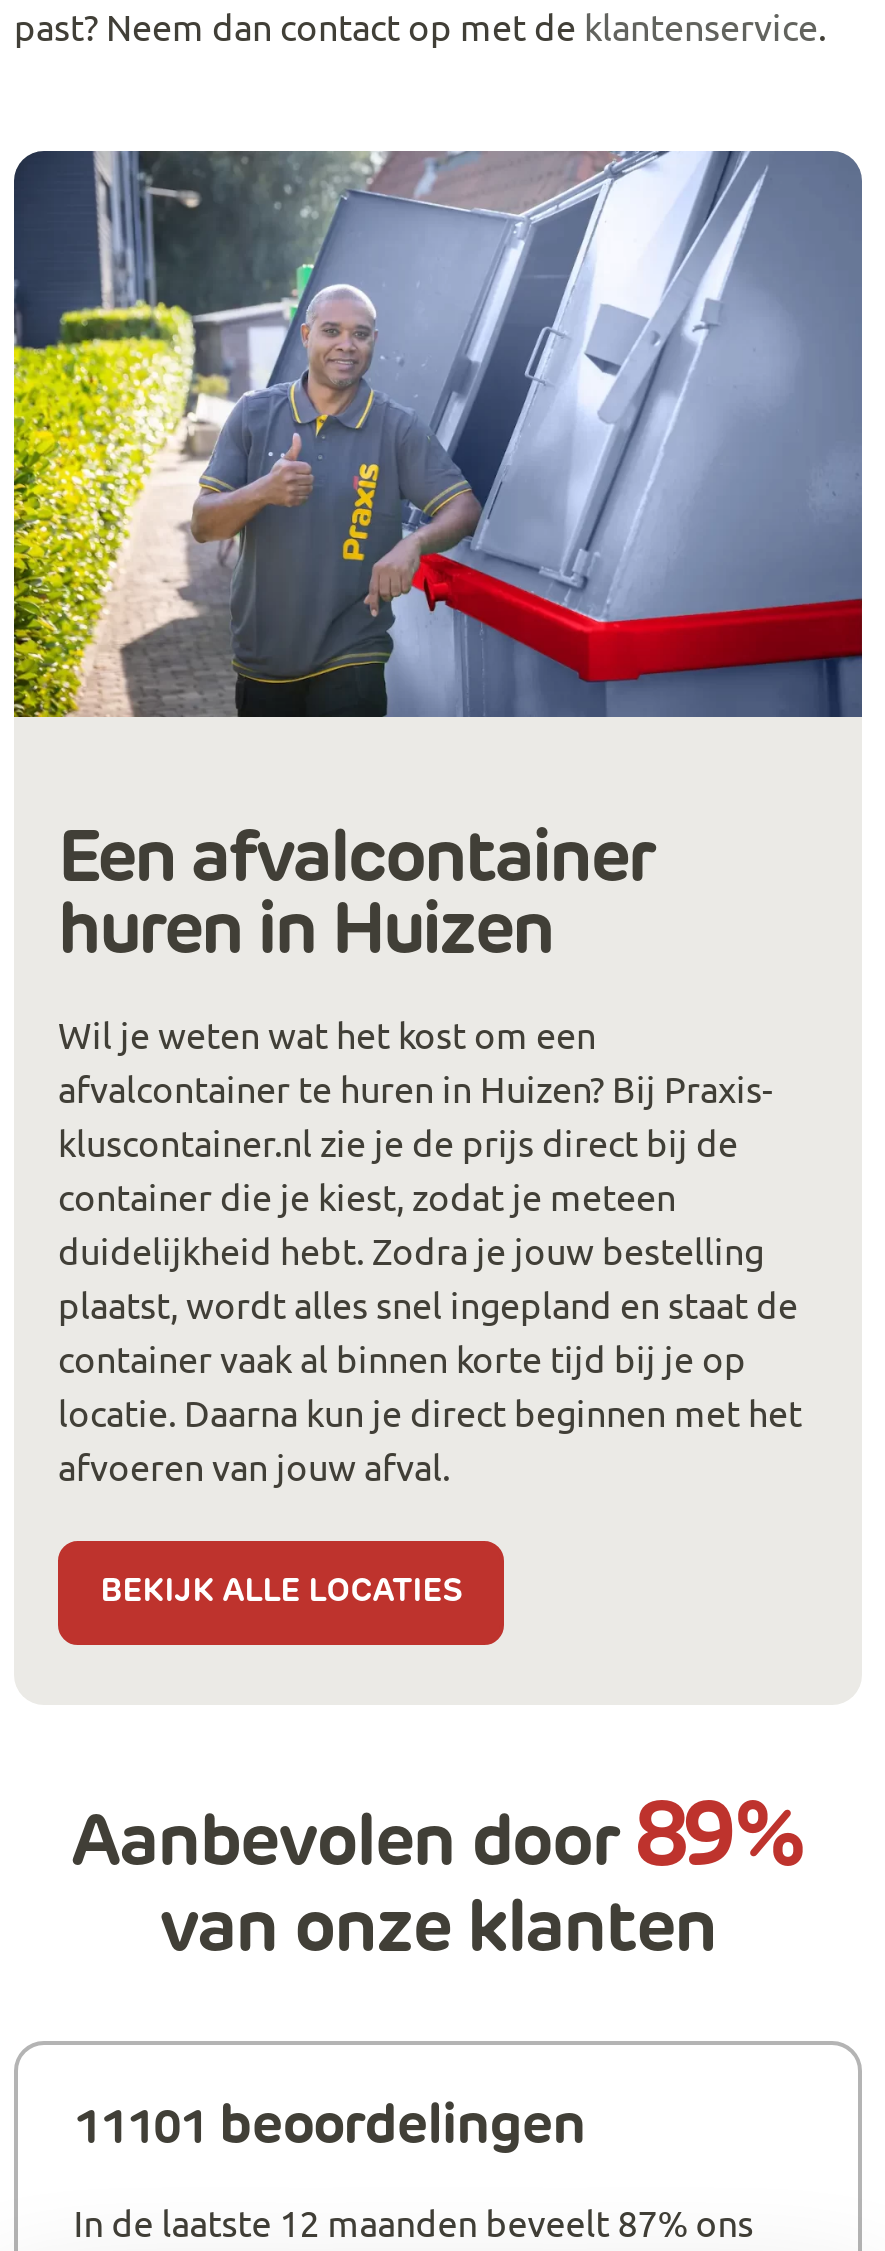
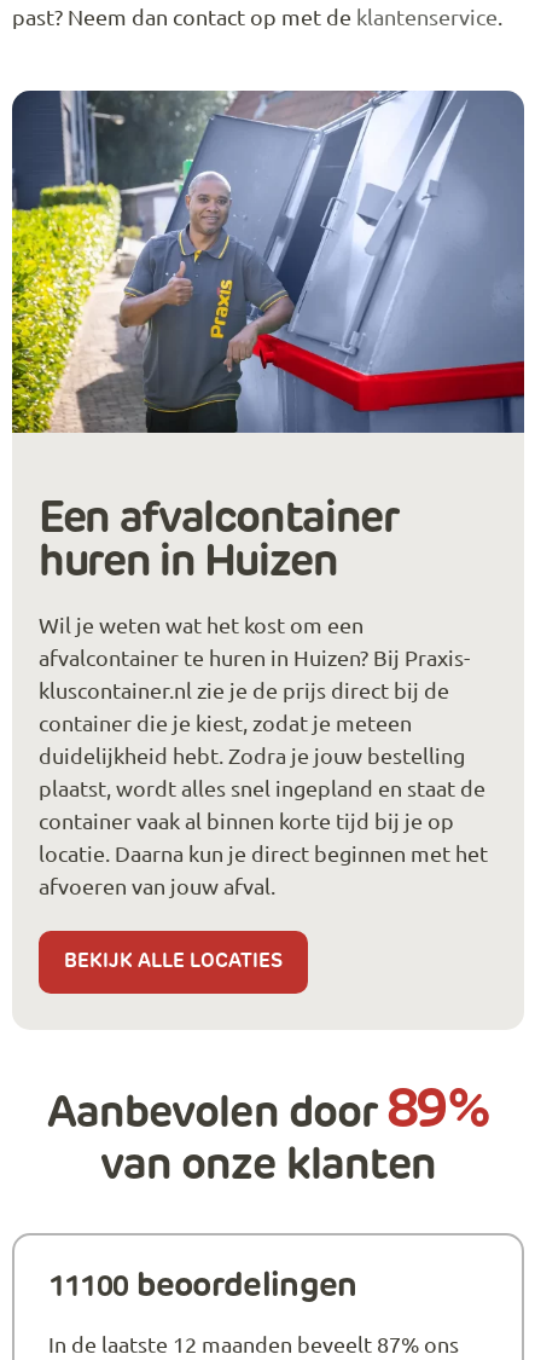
[74,2100,585,2156] 11101 beoordelingen -> [48,1269,357,1303] 11100 beoordelingen

